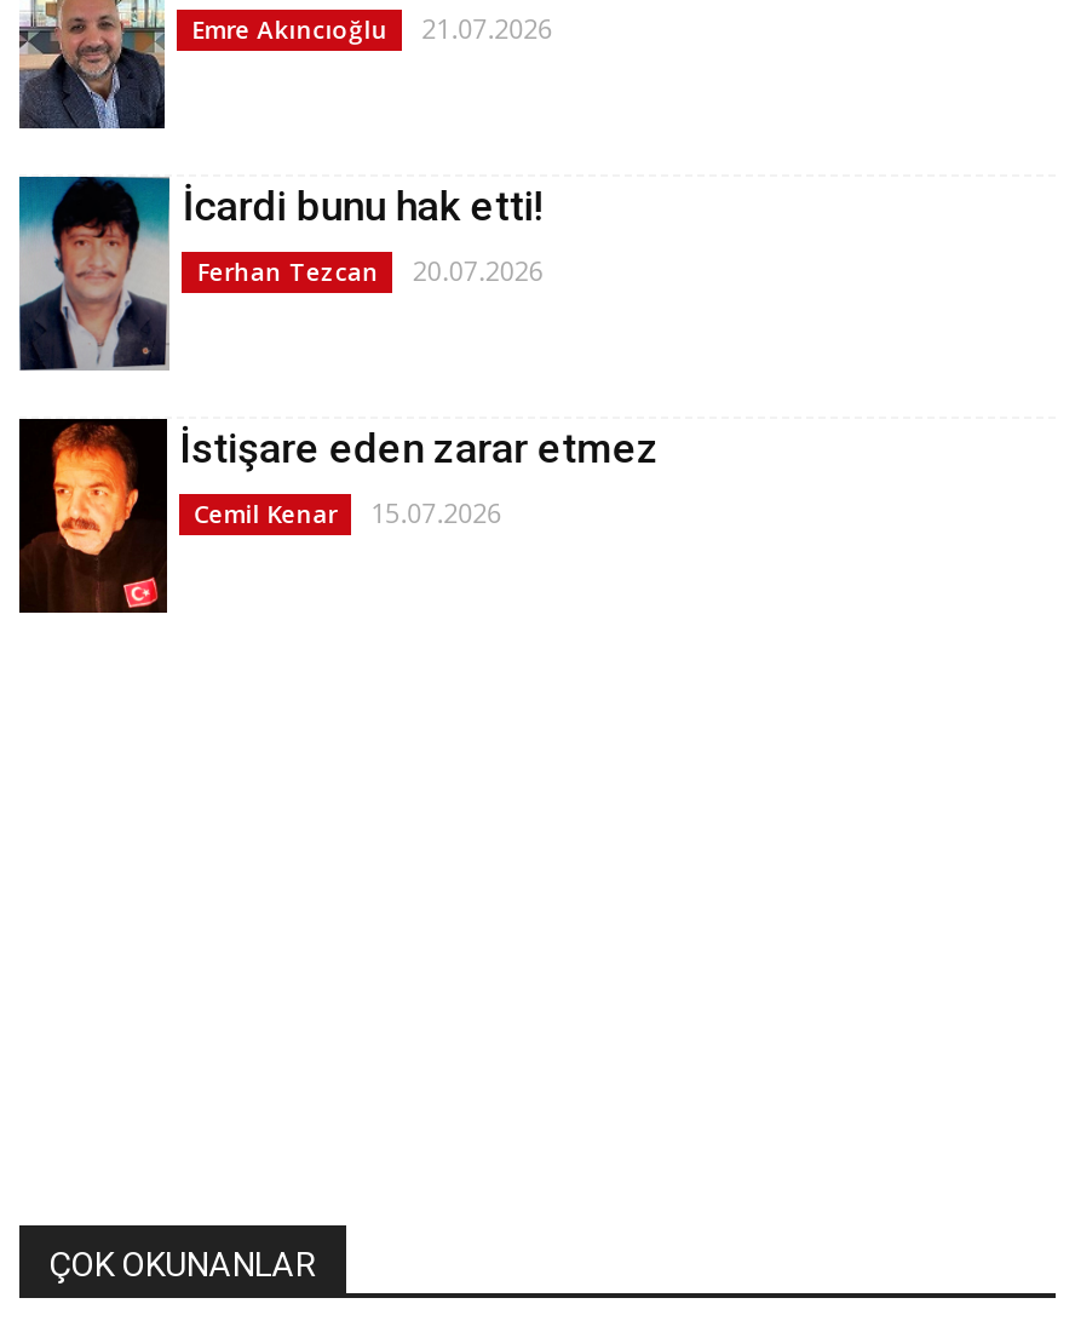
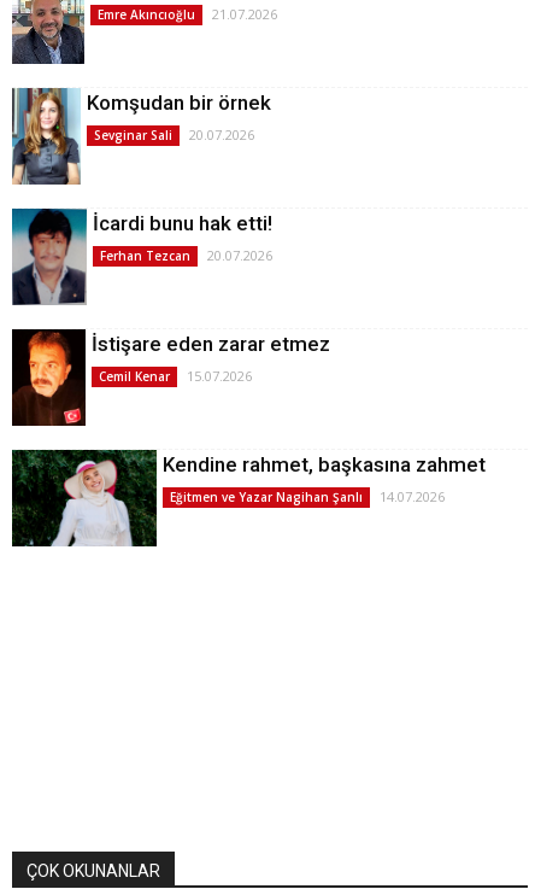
none -> [11,87,271,185] [image] | Komşudan bir örnek | Sevginar Sali | 20.07.2026
none -> [12,449,485,548] [image] | Kendine rahmet, başkasına zahmet | Eğitmen ve Yazar Nagihan Şanlı | 14.07.2026

